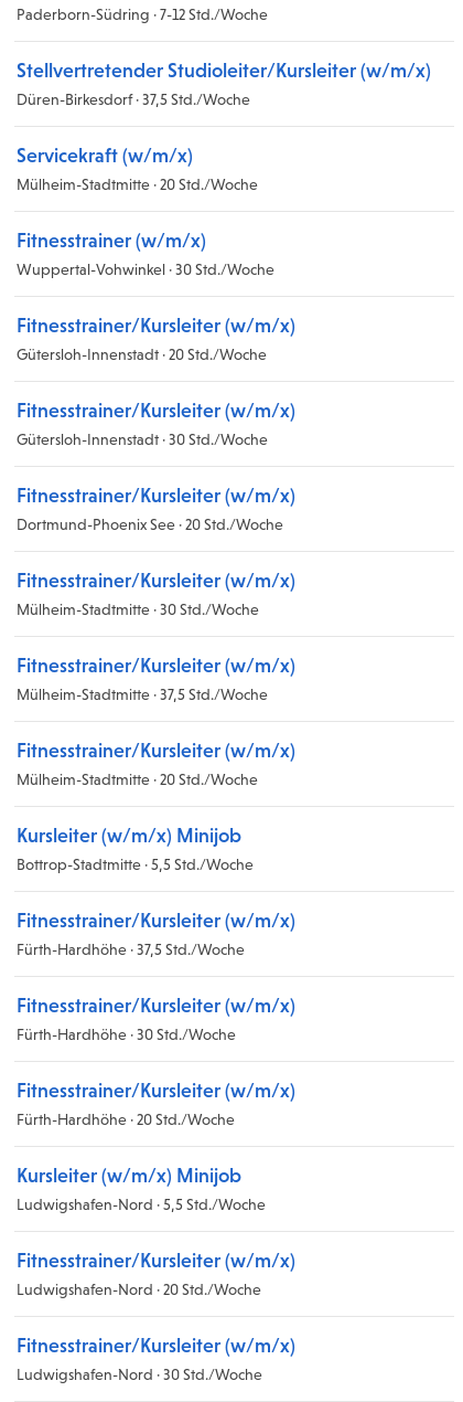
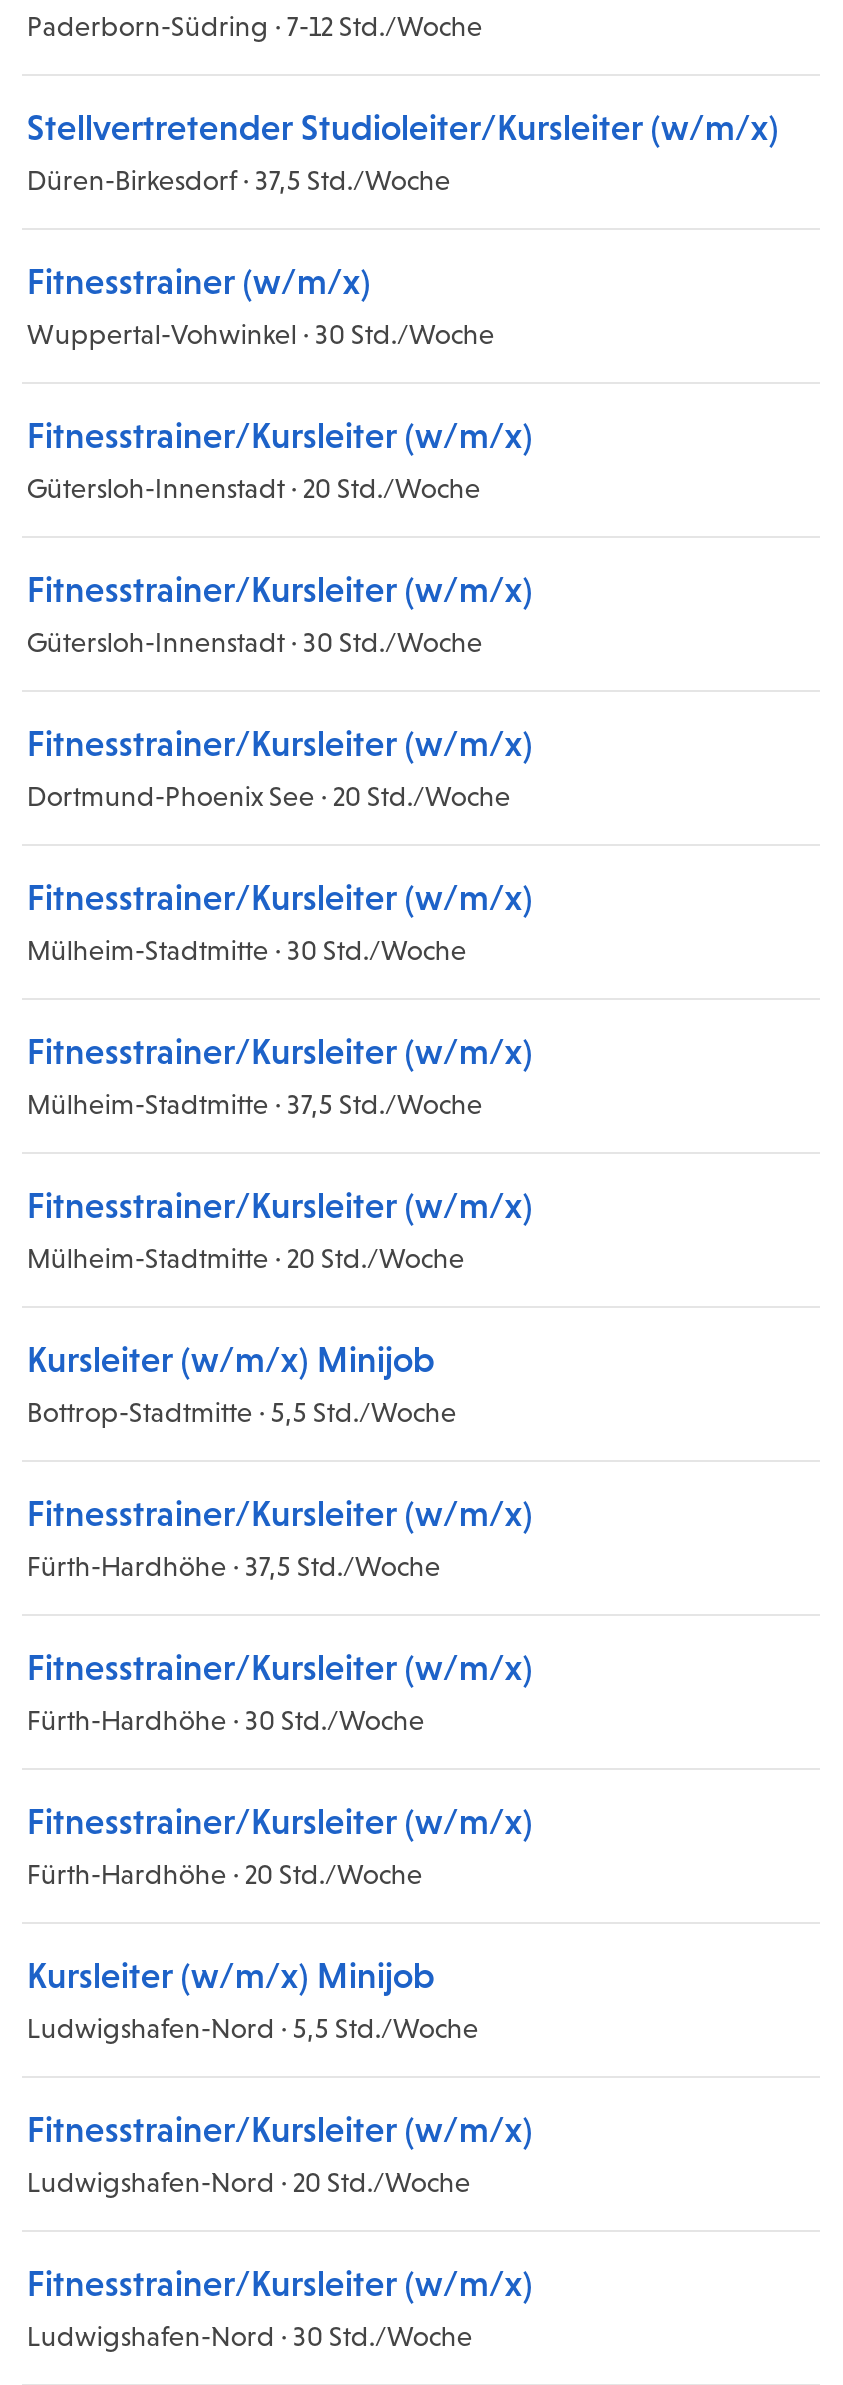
[17,145,258,193] Servicekraft (w/m/x) | Mülheim-Stadtmitte · 20 Std./Woche -> none

